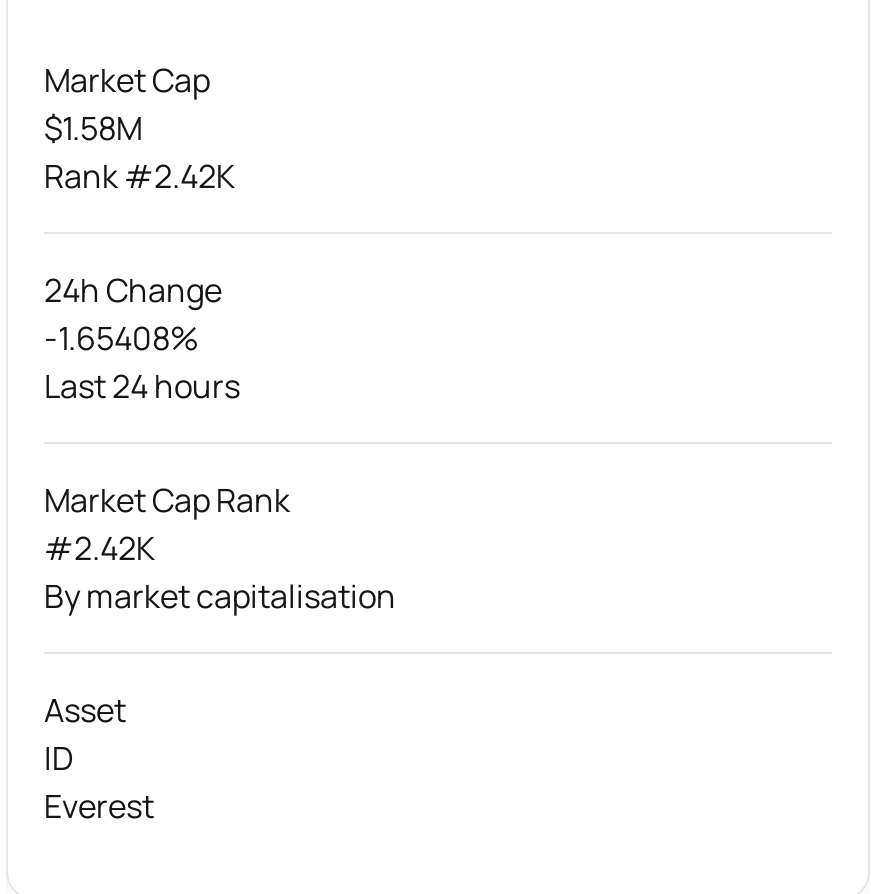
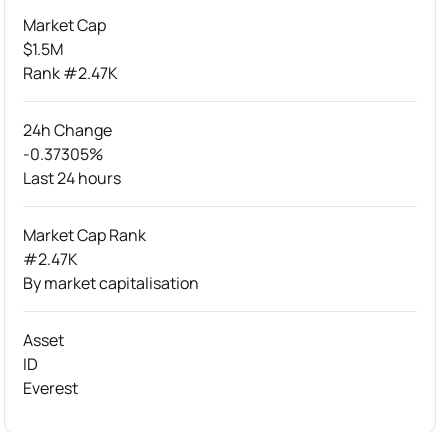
[44,105,236,197] $1.58M | Rank #2.42K -> [23,37,118,83] $1.5M | Rank #2.47K
[44,315,198,359] -1.65408% -> [23,142,103,164] -0.37305%
[44,525,156,569] #2.42K -> [23,247,78,269] #2.47K

